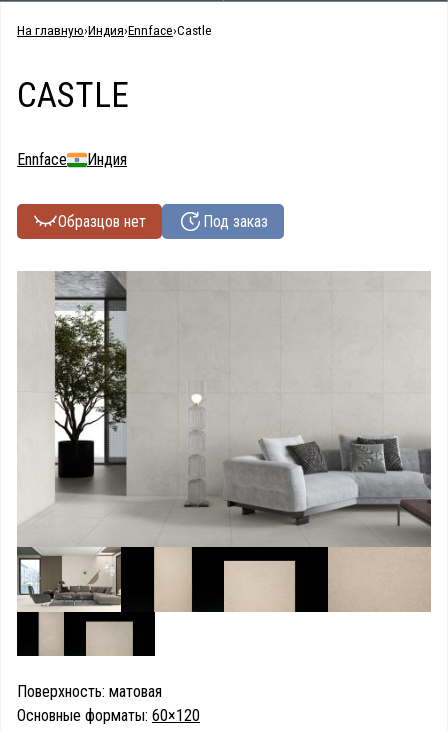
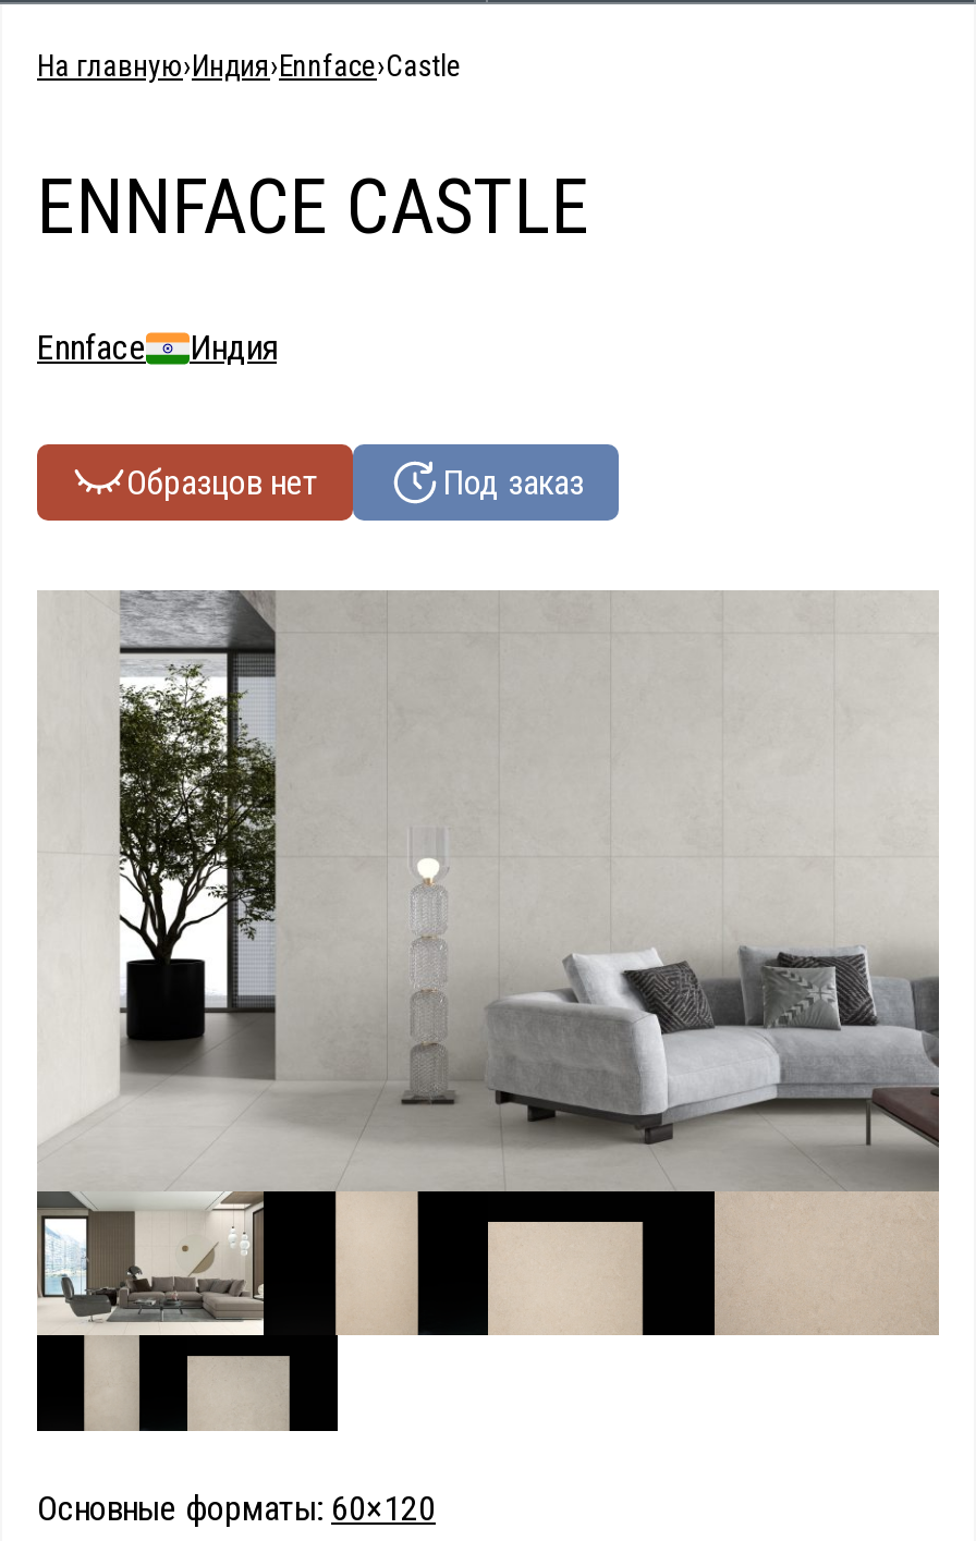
[17,74,129,116] CASTLE -> [37,161,590,253] ENNFACE CASTLE
[17,682,162,701] Поверхность: матовая -> none

